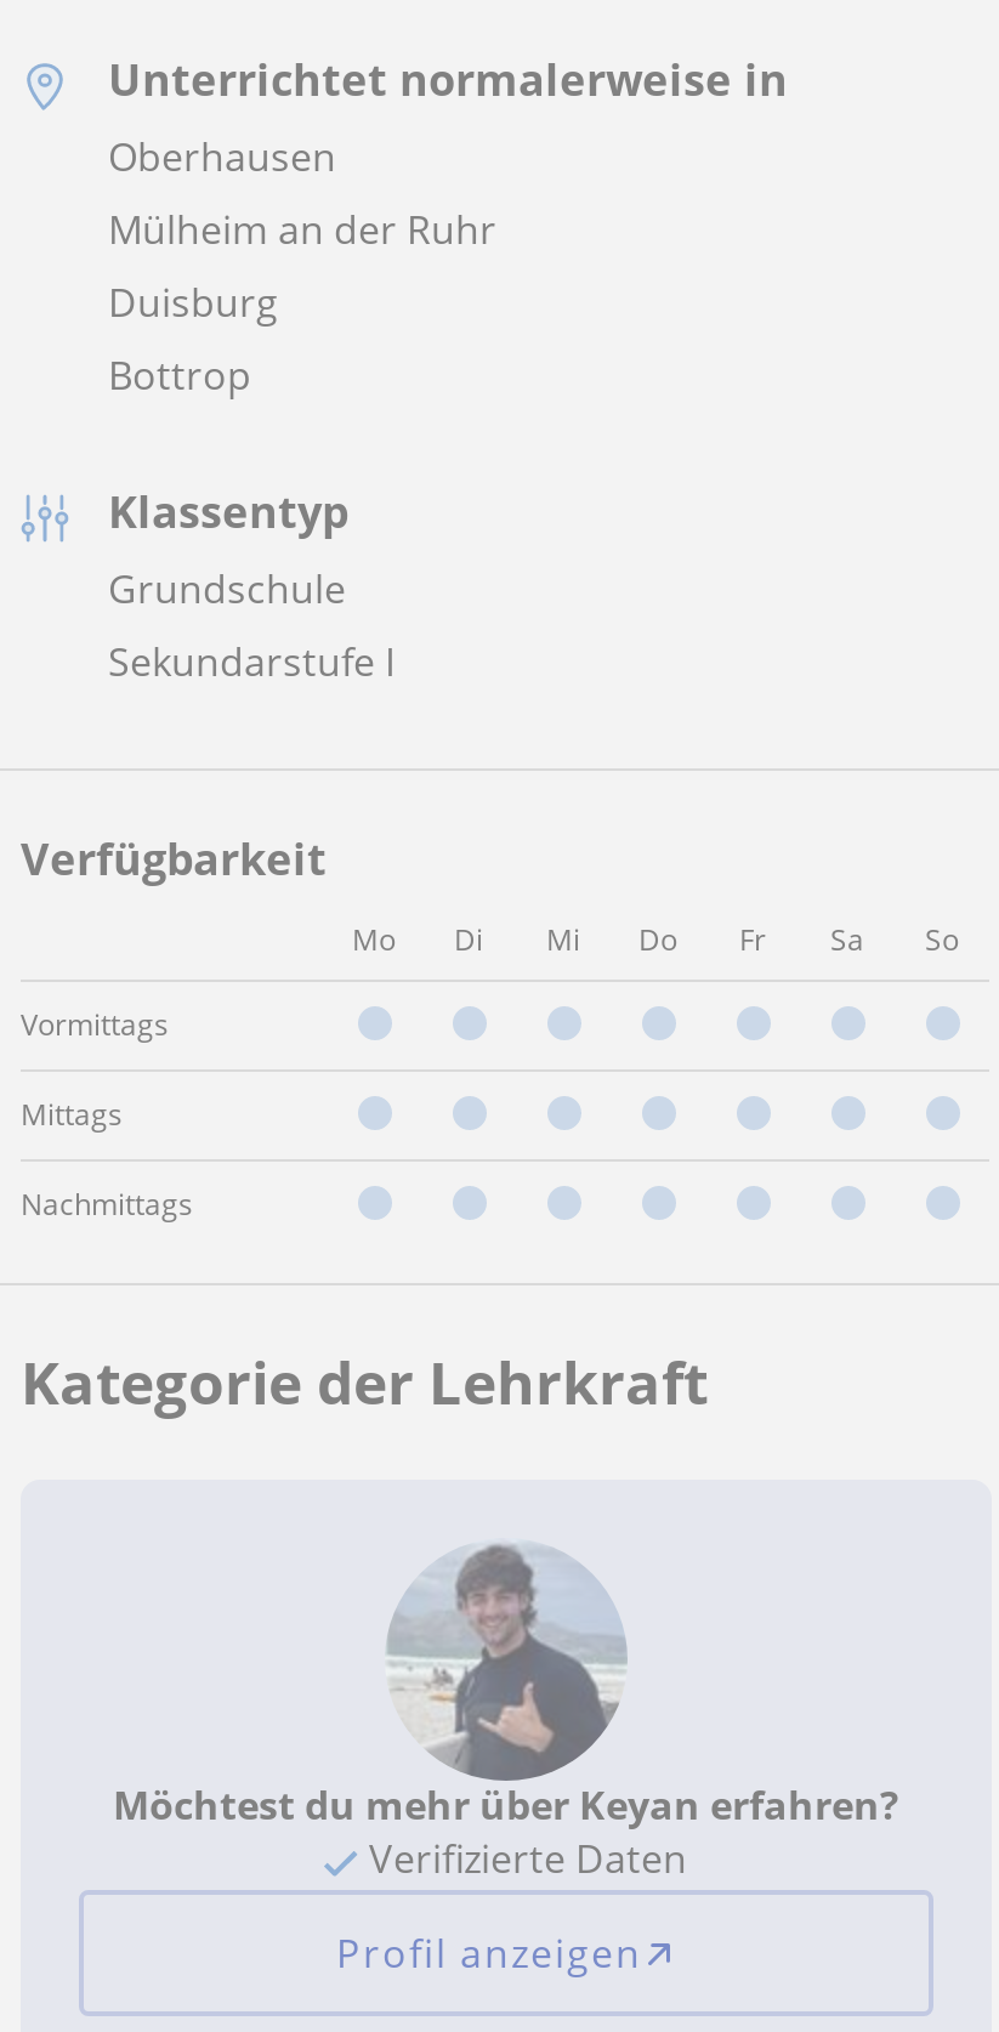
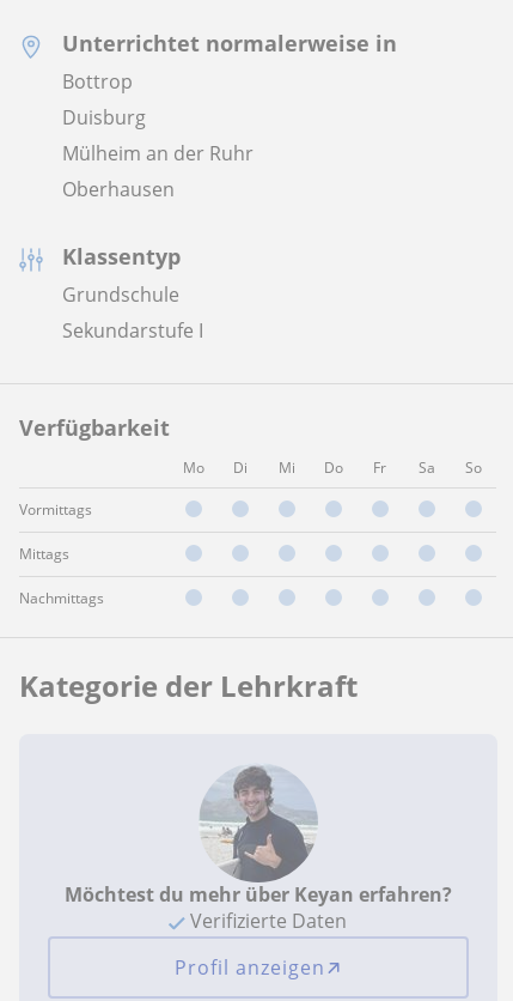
moved [108,131,496,330] -> [62,105,254,203]: Duisburg | Mülheim an der Ruhr | Oberhausen
moved [108,349,251,403] -> [62,69,133,95]: Bottrop

